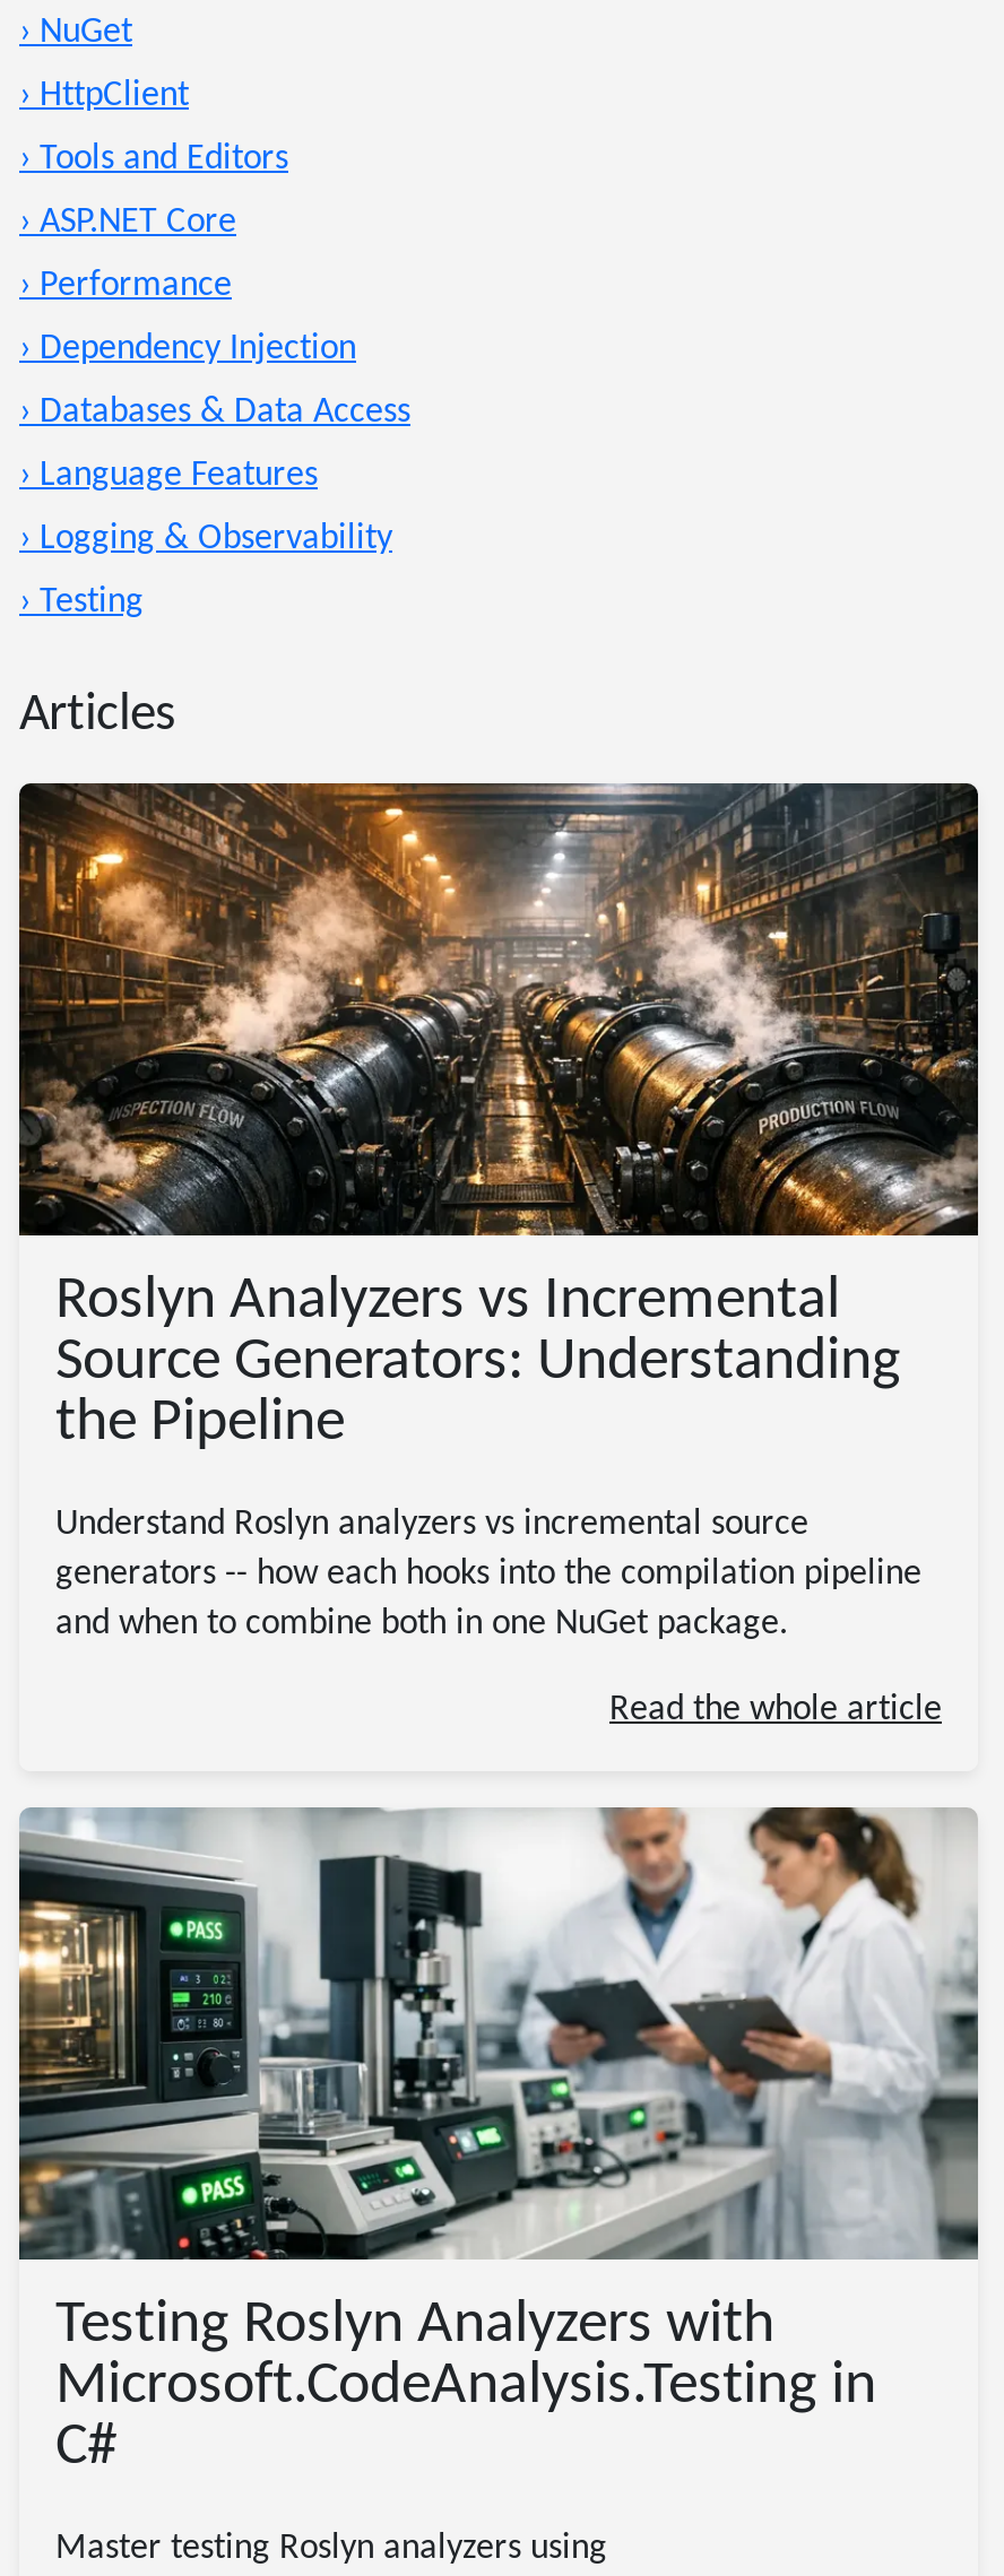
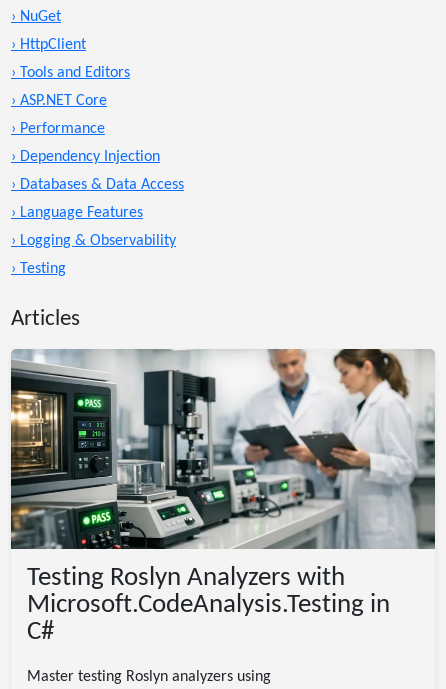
[17,781,980,1728] [image] | Roslyn Analyzers vs Incremental | Source Generators: Understanding | the Pipeline | Understand Roslyn analyzers vs incremental source | generators -- how each hooks into the compilation pipeline | and when to combine both in one NuGet package. | Read the whole article -> none

